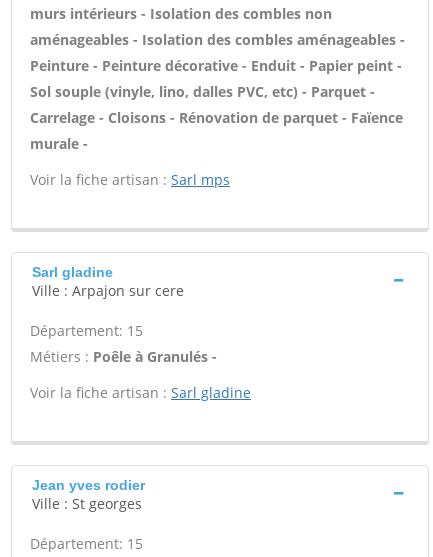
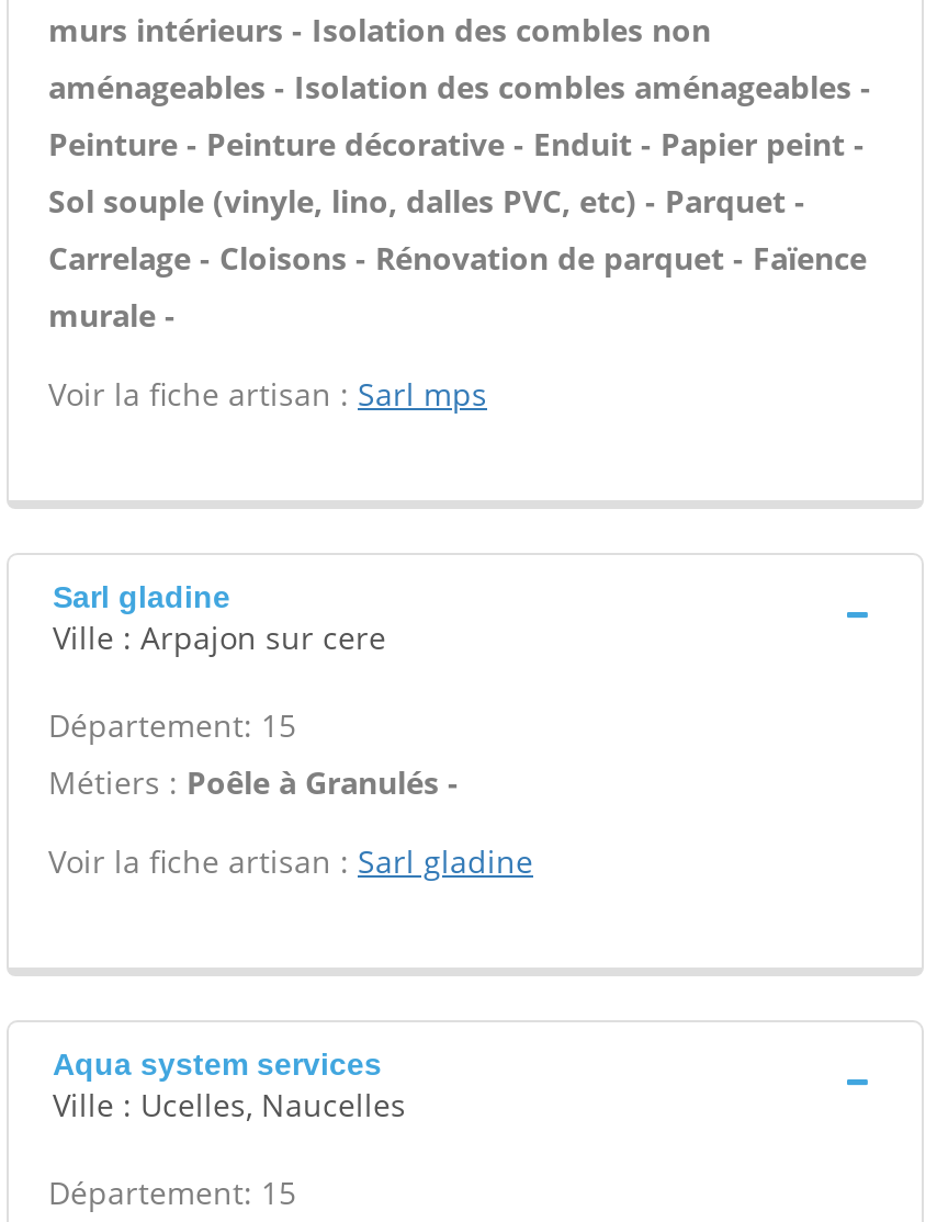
[32,477,145,513] Jean yves rodier | Ville : St georges -> [53,1046,406,1125] Aqua system services | Ville : Ucelles, Naucelles

